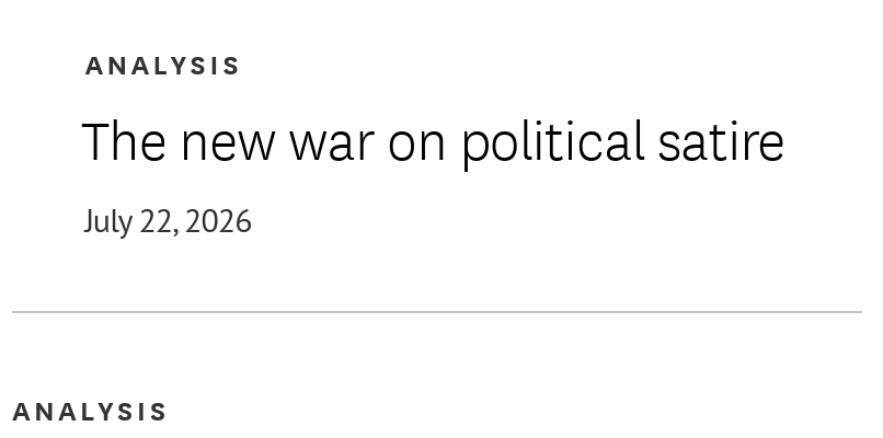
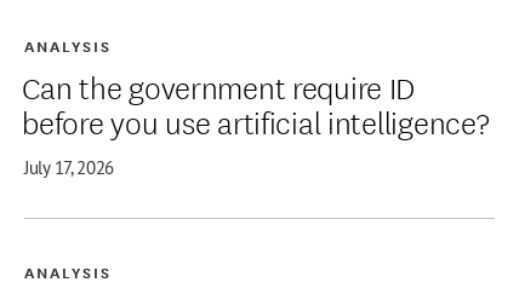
[81,95,785,176] The new war on political satire -> [22,63,489,143] Can the government require ID | before you use artificial intelligence?
[85,200,252,241] July 22, 2026 -> [24,156,114,179] July 17, 2026

